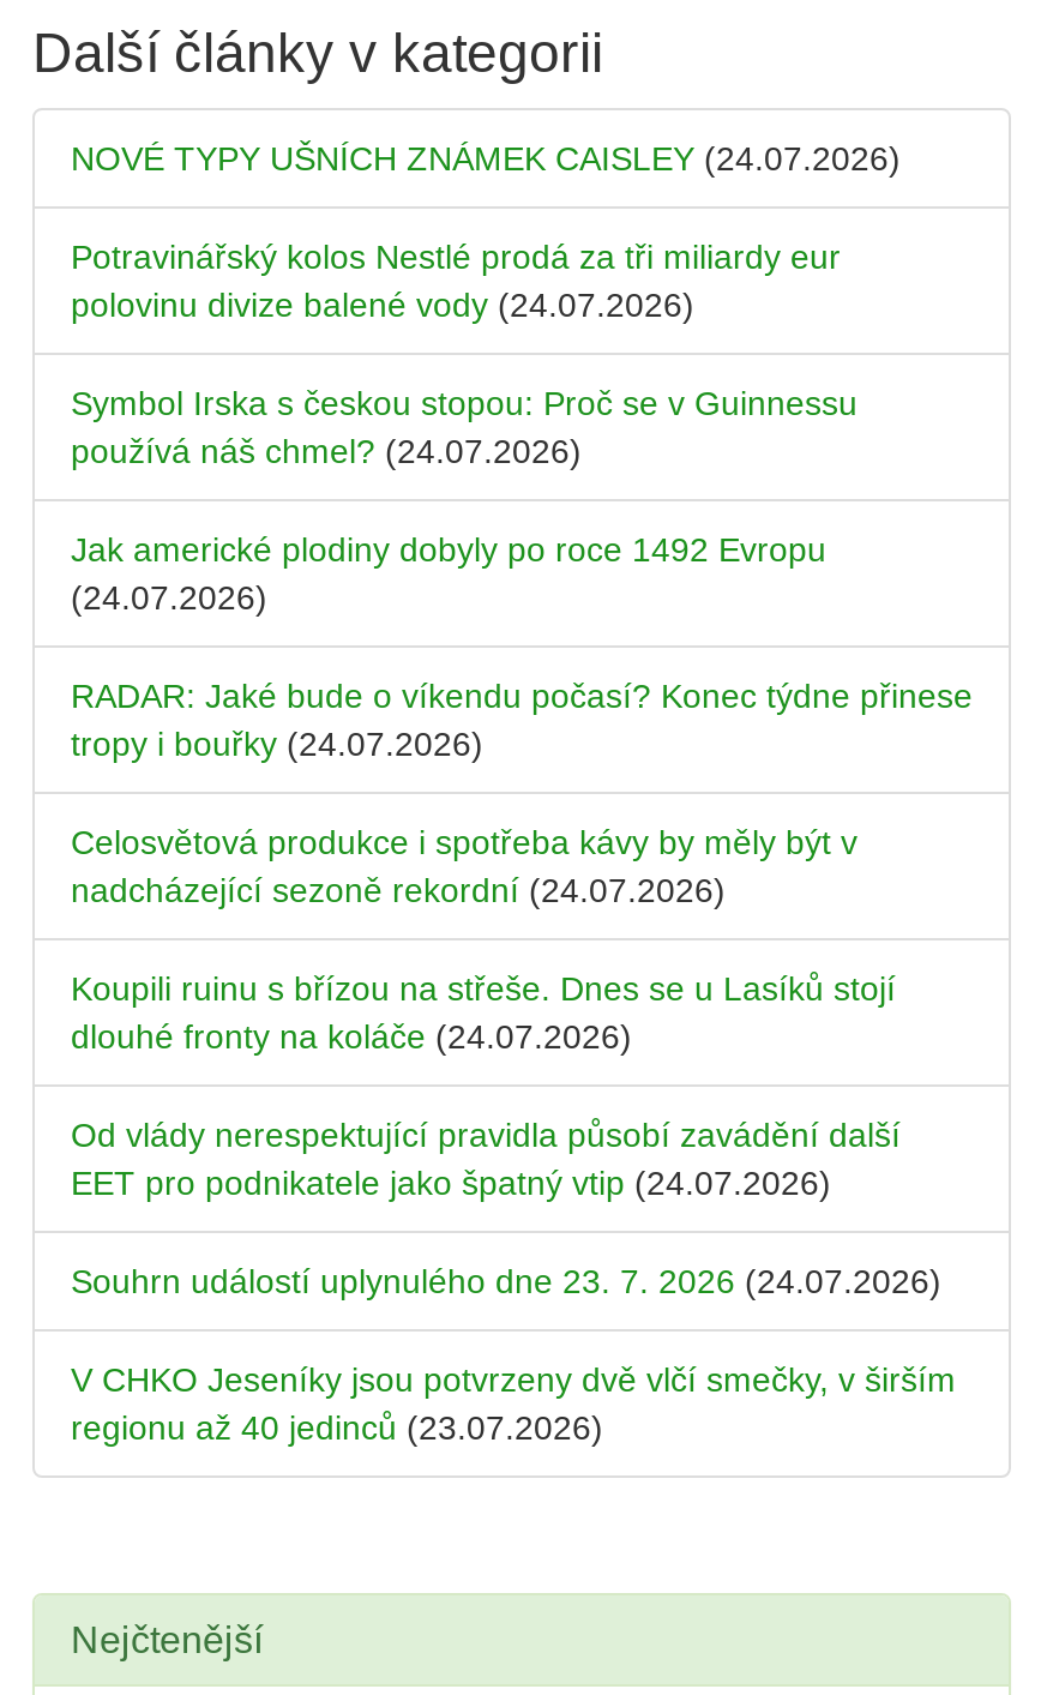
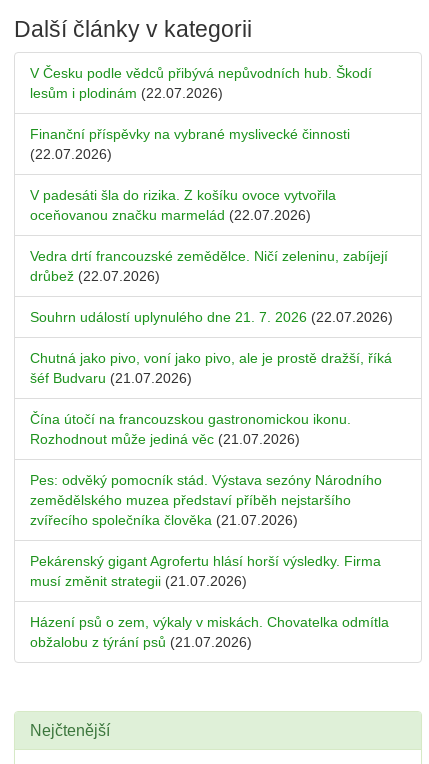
[71,140,901,178] NOVÉ TYPY UŠNÍCH ZNÁMEK CAISLEY (24.07.2026) -> [30,65,372,101] V Česku podle vědců přibývá nepůvodních hub. Škodí | lesům i plodinám (22.07.2026)
[71,238,841,325] Potravinářský kolos Nestlé prodá za tři miliardy eur | polovinu divize balené vody (24.07.2026) -> [30,126,350,162] Finanční příspěvky na vybrané myslivecké činnosti | (22.07.2026)
[71,385,858,471] Symbol Irska s českou stopou: Proč se v Guinnessu | používá náš chmel? (24.07.2026) -> [30,187,336,223] V padesáti šla do rizika. Z košíku ovoce vytvořila | oceňovanou značku marmelád (22.07.2026)
[71,531,826,617] Jak americké plodiny dobyly po roce 1492 Evropu | (24.07.2026) -> [30,248,388,284] Vedra drtí francouzské zemědělce. Ničí zeleninu, zabíjejí | drůbež (22.07.2026)
[71,677,973,764] RADAR: Jaké bude o víkendu počasí? Konec týdne přinese | tropy i bouřky (24.07.2026) -> [30,309,393,325] Souhrn událostí uplynulého dne 21. 7. 2026 (22.07.2026)
[71,824,858,910] Celosvětová produkce i spotřeba kávy by měly být v | nadcházející sezoně rekordní (24.07.2026) -> [30,350,392,386] Chutná jako pivo, voní jako pivo, ale je prostě dražší, říká | šéf Budvaru (21.07.2026)
[71,970,896,1056] Koupili ruinu s břízou na střeše. Dnes se u Lasíků stojí | dlouhé fronty na koláče (24.07.2026) -> [30,411,351,447] Čína útočí na francouzskou gastronomickou ikonu. | Rozhodnout může jediná věc (21.07.2026)
[71,1116,901,1203] Od vlády nerespektující pravidla působí zavádění další | EET pro podnikatele jako špatný vtip (24.07.2026) -> [30,472,382,528] Pes: odvěký pomocník stád. Výstava sezóny Národního | zemědělského muzea představí příběh nejstaršího | zvířecího společníka člověka (21.07.2026)
[71,1263,941,1301] Souhrn událostí uplynulého dne 23. 7. 2026 (24.07.2026) -> [30,553,381,589] Pekárenský gigant Agrofertu hlásí horší výsledky. Firma | musí změnit strategii (21.07.2026)
[71,1361,956,1447] V CHKO Jeseníky jsou potvrzeny dvě vlčí smečky, v širším | regionu až 40 jedinců (23.07.2026) -> [30,614,389,650] Házení psů o zem, výkaly v miskách. Chovatelka odmítla | obžalobu z týrání psů (21.07.2026)

